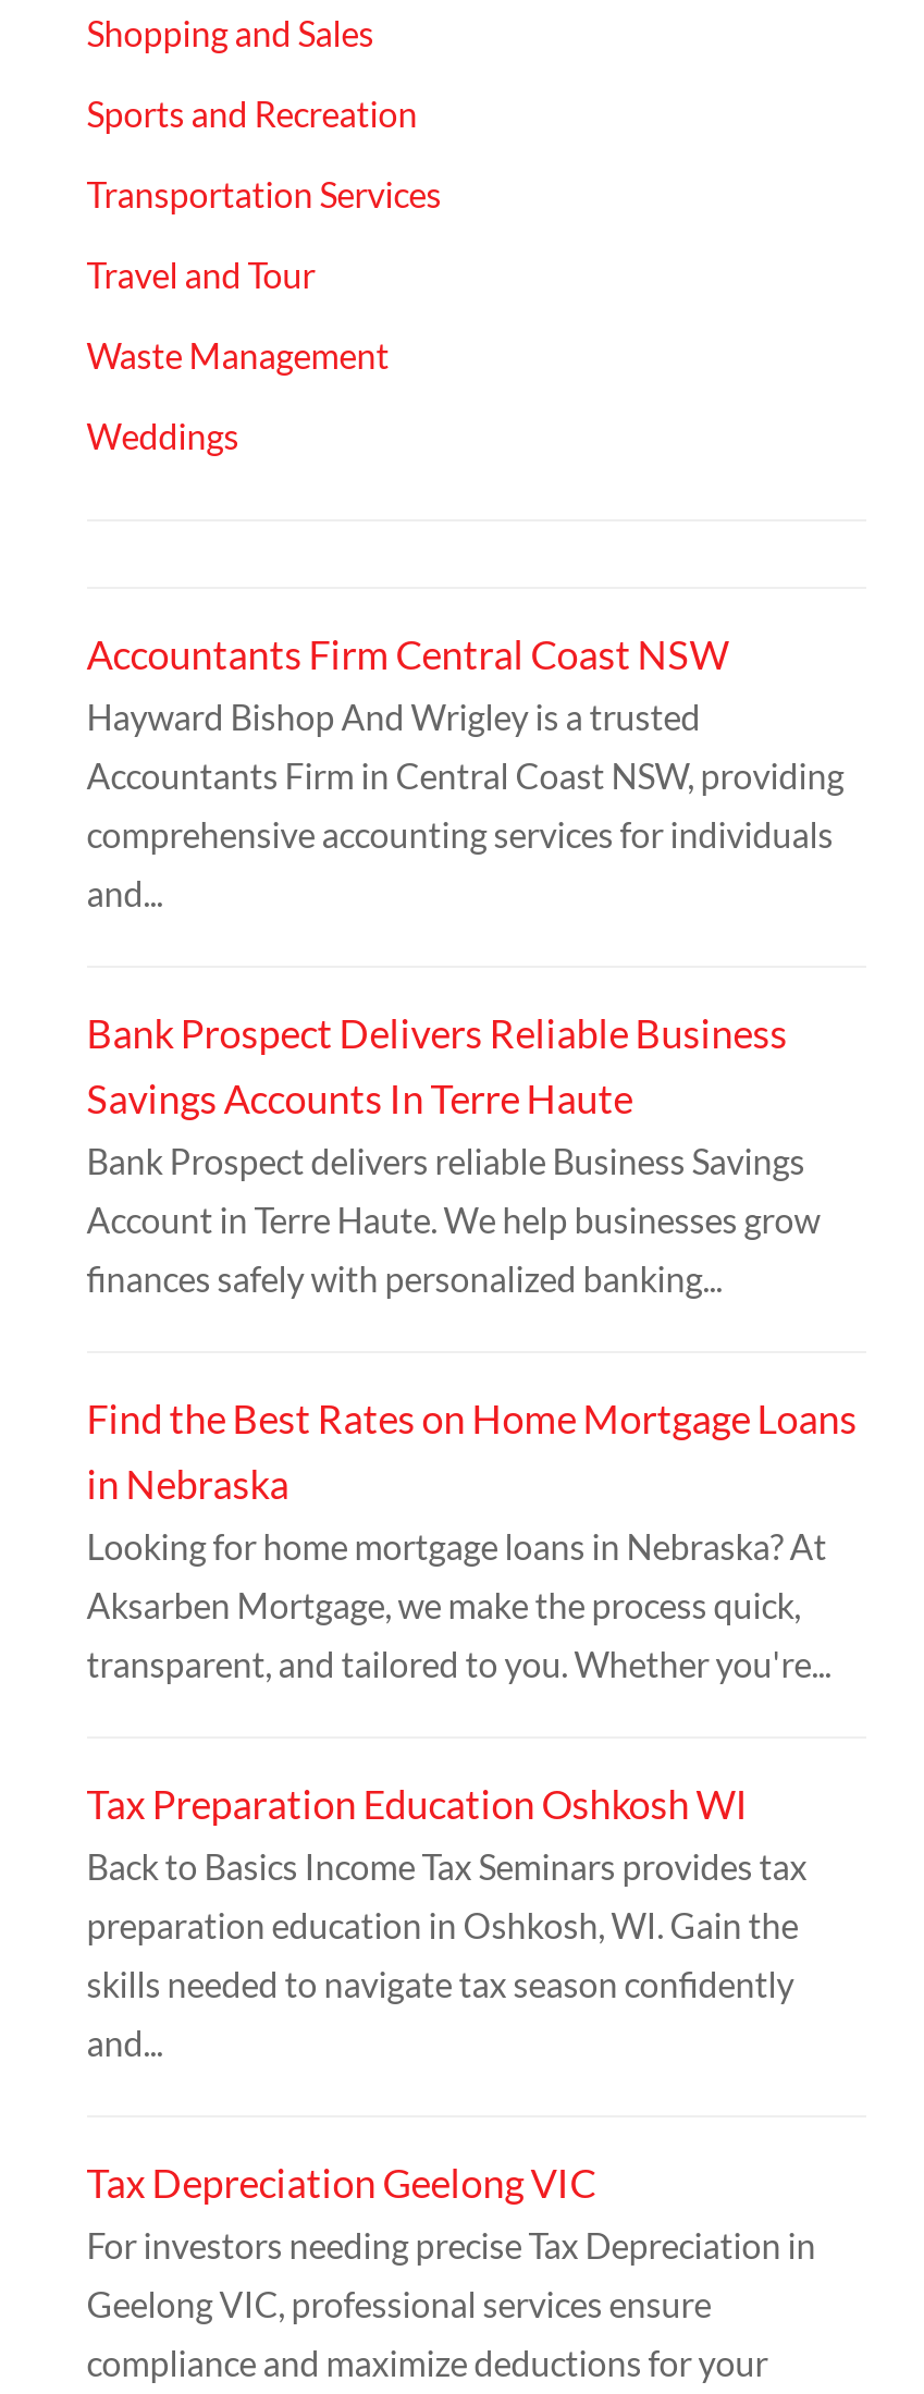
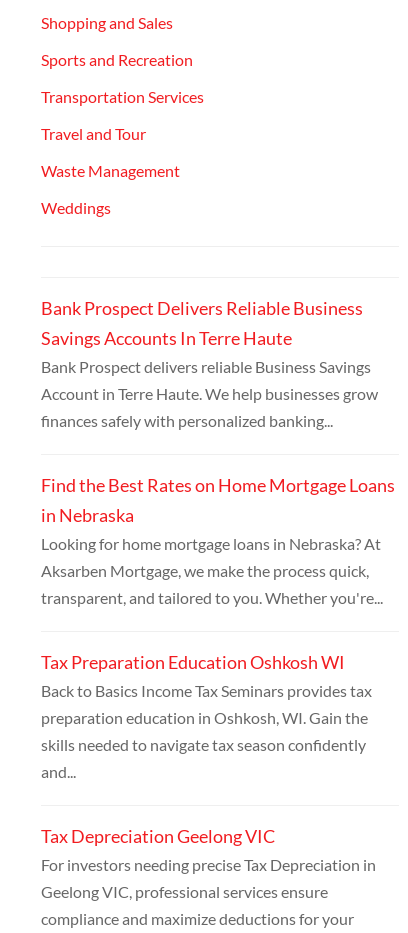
[87,630,844,913] Accountants Firm Central Coast NSW | Hayward Bishop And Wrigley is a trusted | Accountants Firm in Central Coast NSW, providing | comprehensive accounting services for individuals | and... -> none

